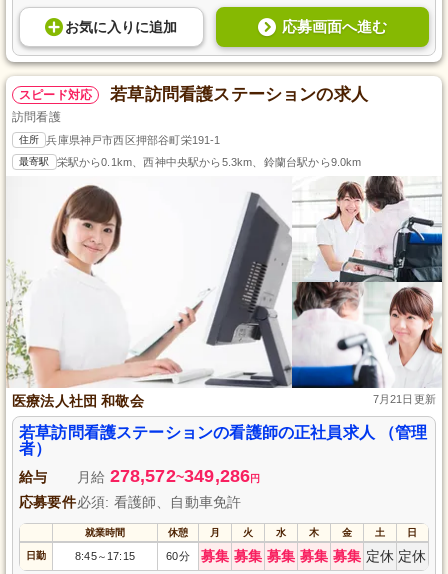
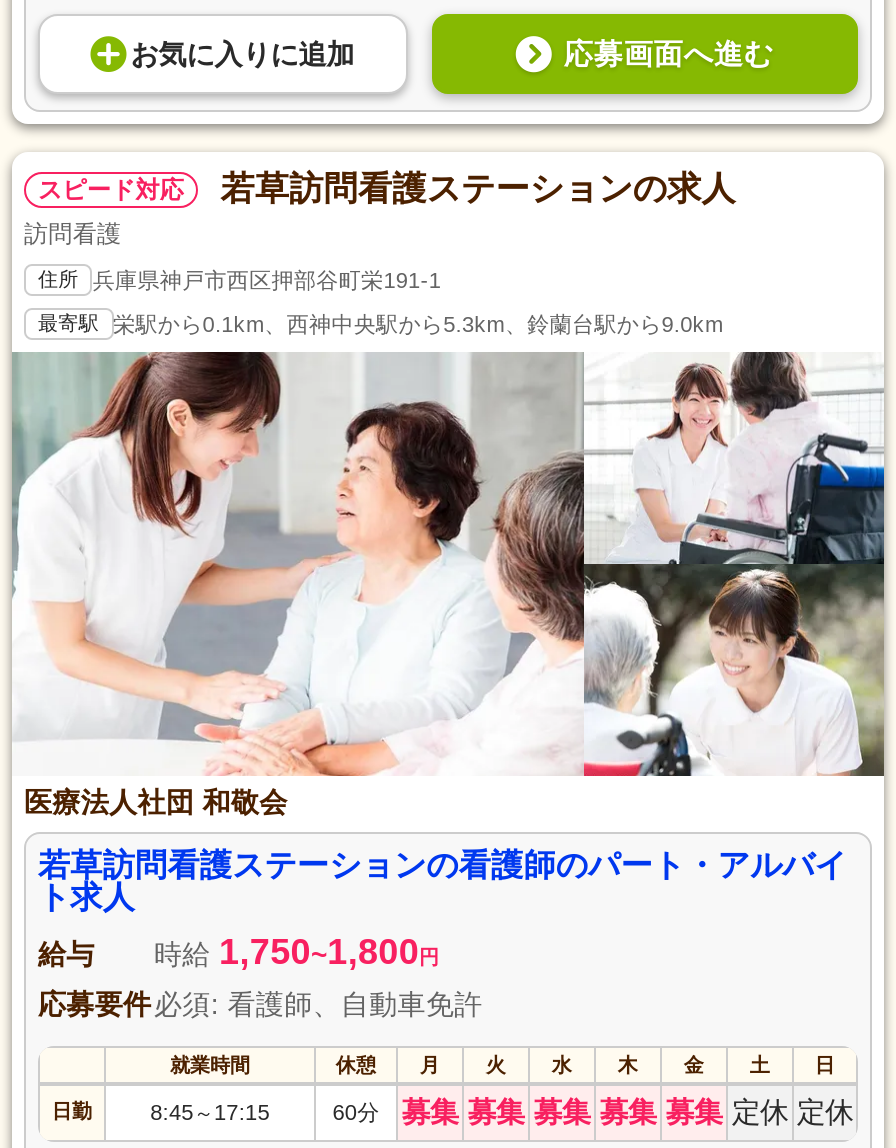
[5,176,442,457] [image] | 7月21日更新 | 若草訪問看護ステーションの看護師の正社員求人 （管理 | 者） -> [10,350,886,914] [image] | 若草訪問看護ステーションの看護師のパート・アルバイ | ト求人
[19,466,260,486] 給与 月給278,572~349,286円 -> [38,932,439,972] 給与 時給1,750~1,800円

